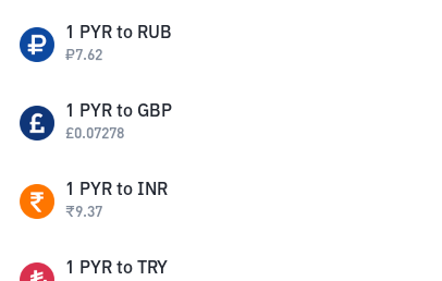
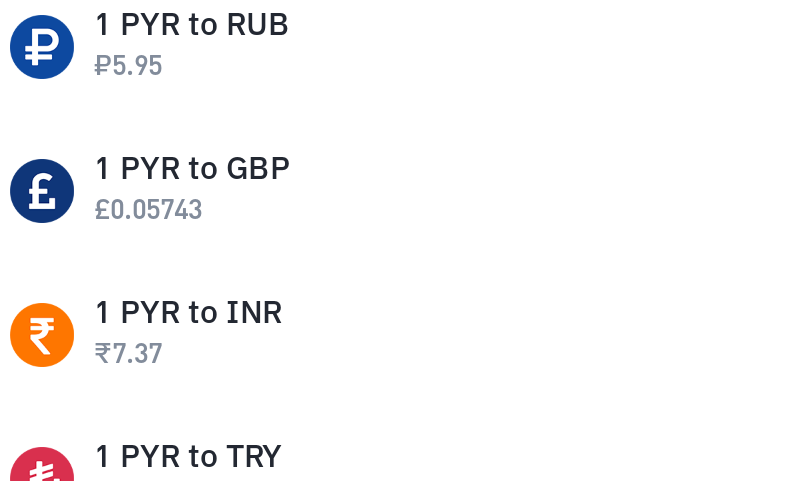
[65,48,102,63] ₽7.62 -> [94,53,162,81] ₽5.95
[65,126,124,142] £0.07278 -> [94,197,202,225] £0.05743
[65,205,102,220] ₹9.37 -> [94,341,162,369] ₹7.37

